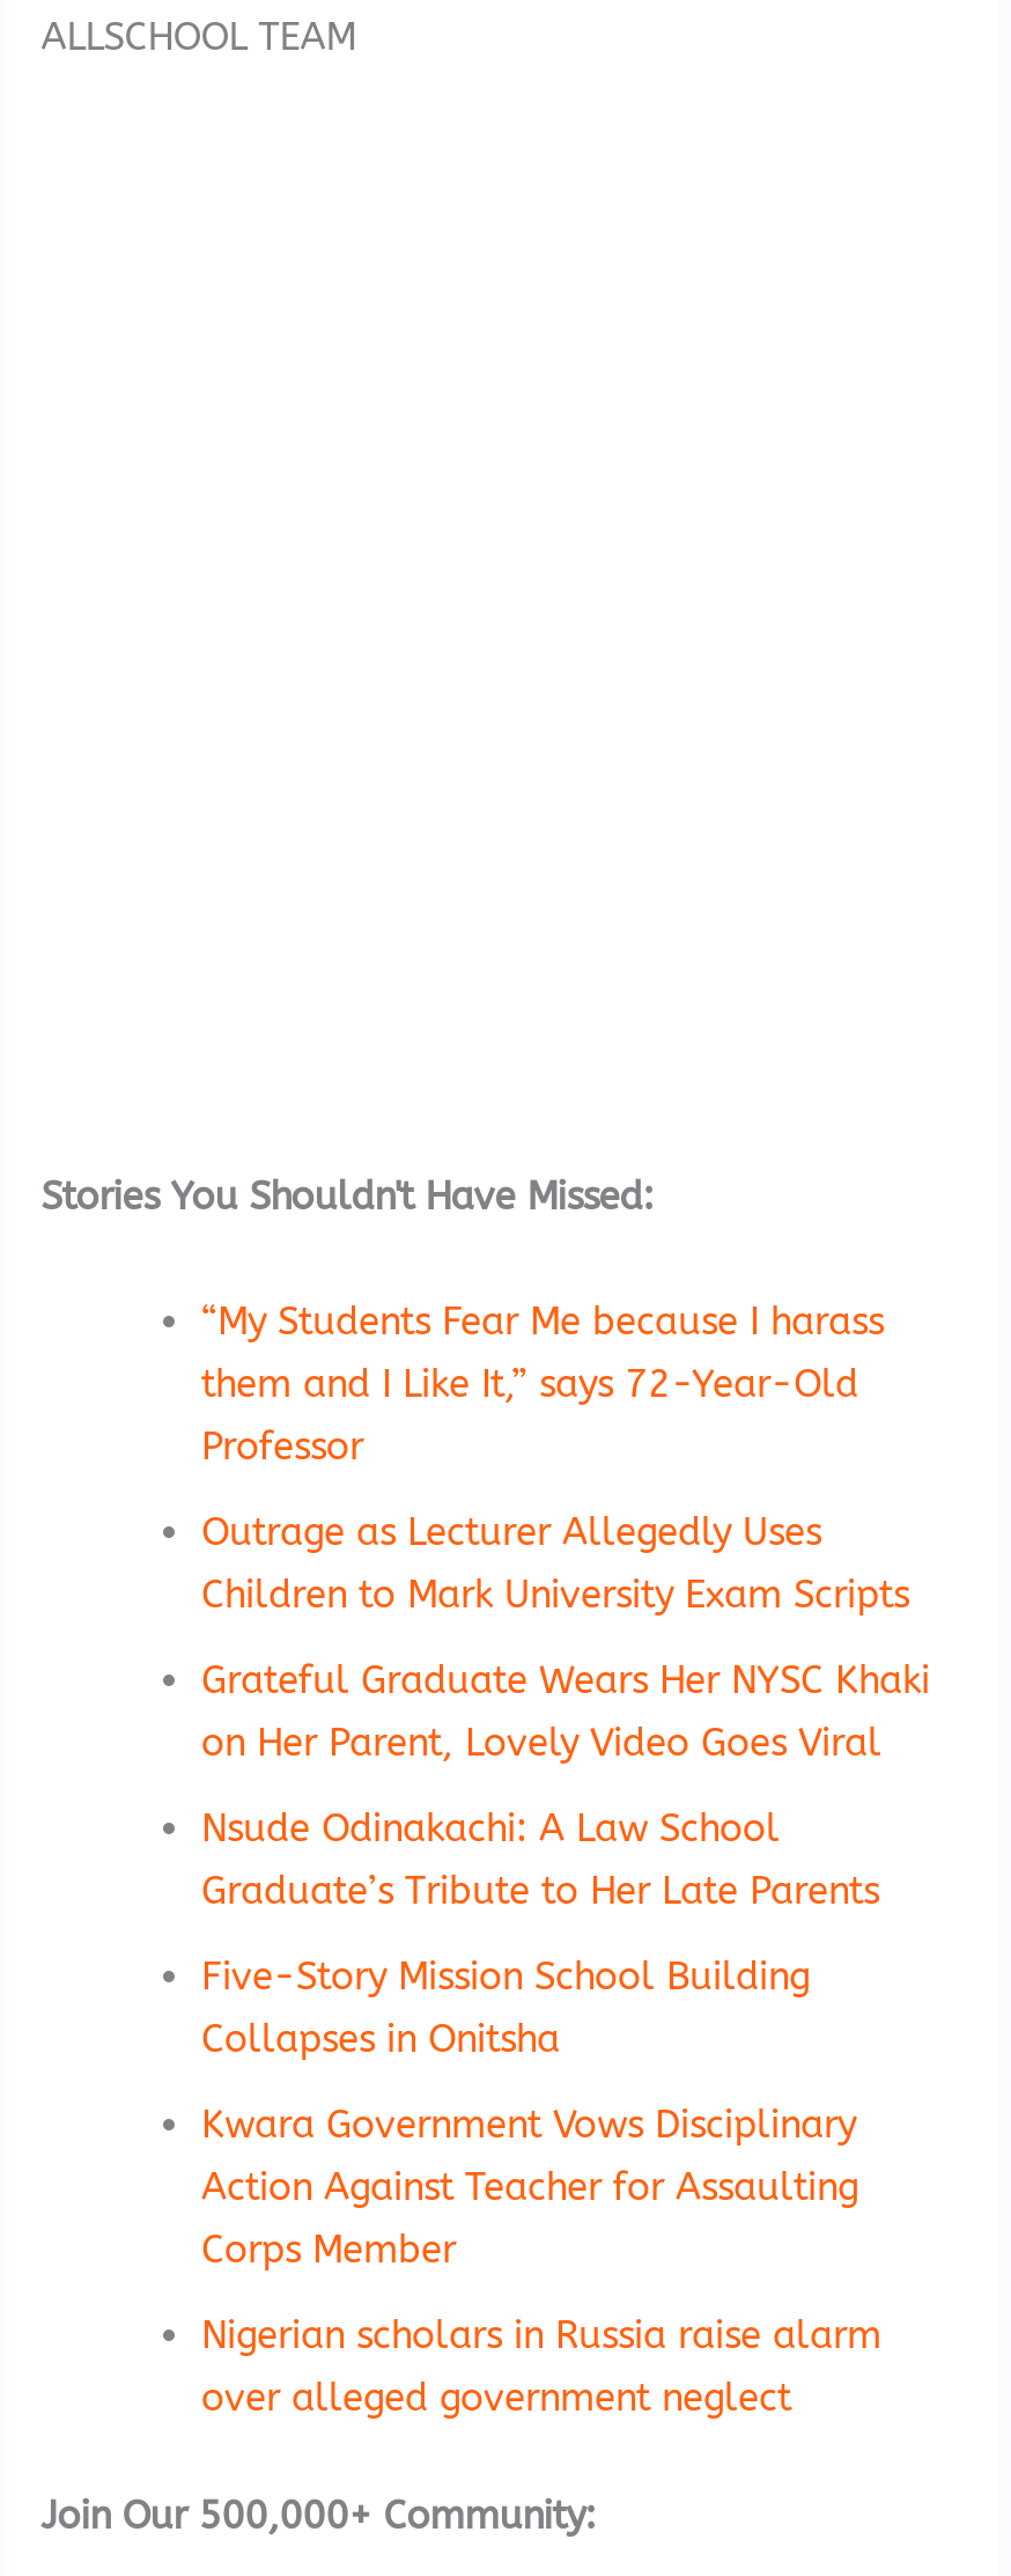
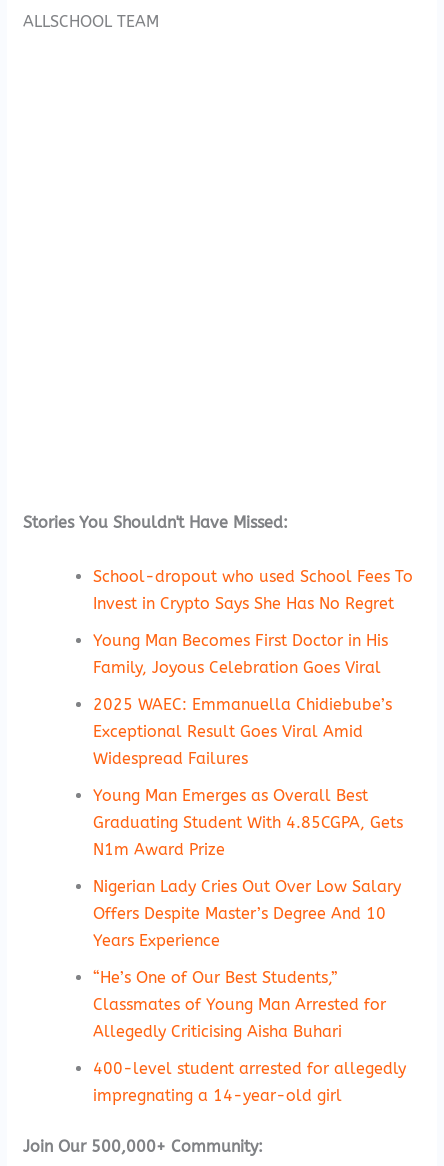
[201,1299,884,1468] “My Students Fear Me because I harass | them and I Like It,” says 72-Year-Old | Professor -> [92,567,412,613] School-dropout who used School Fees To | Invest in Crypto Says She Has No Regret
[201,1509,909,1616] Outrage as Lecturer Allegedly Uses | Children to Mark University Exam Scripts -> [92,631,387,677] Young Man Becomes First Doctor in His | Family, Joyous Celebration Goes Viral
[201,1658,930,1764] Grateful Graduate Wears Her NYSC Khaki | on Her Parent, Lovely Video Goes Viral -> [92,695,391,768] 2025 WAEC: Emmanuella Chidiebube’s | Exceptional Result Goes Viral Amid | Widespread Failures
[201,1806,879,1912] Nsude Odinakachi: A Law School | Graduate’s Tribute to Her Late Parents -> [92,786,402,859] Young Man Emerges as Overall Best | Graduating Student With 4.85CGPA, Gets | N1m Award Prize
[201,1954,810,2060] Five-Story Mission School Building | Collapses in Onitsha -> [92,877,400,950] Nigerian Lady Cries Out Over Low Salary | Offers Despite Master’s Degree And 10 | Years Experience
[201,2102,858,2271] Kwara Government Vows Disciplinary | Action Against Teacher for Assaulting | Corps Member -> [92,968,385,1041] “He’s One of Our Best Students,” | Classmates of Young Man Arrested for | Allegedly Criticising Aisha Buhari
[201,2313,881,2419] Nigerian scholars in Russia raise alarm | over alleged government neglect -> [92,1059,405,1105] 400-level student arrested for allegedly | impregnating a 14-year-old girl

